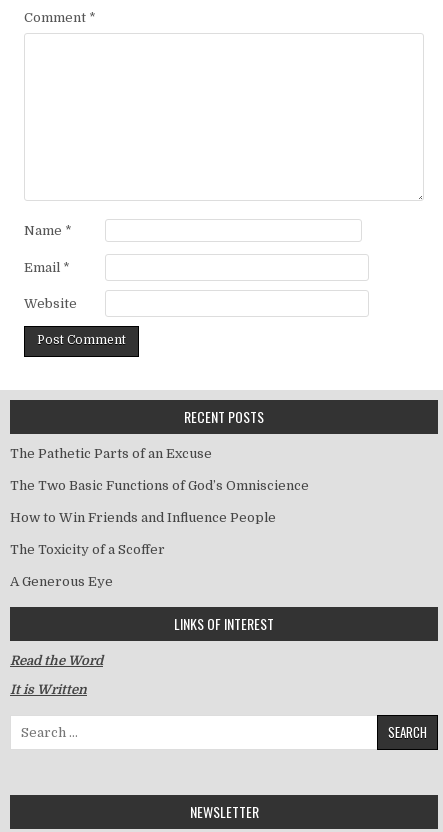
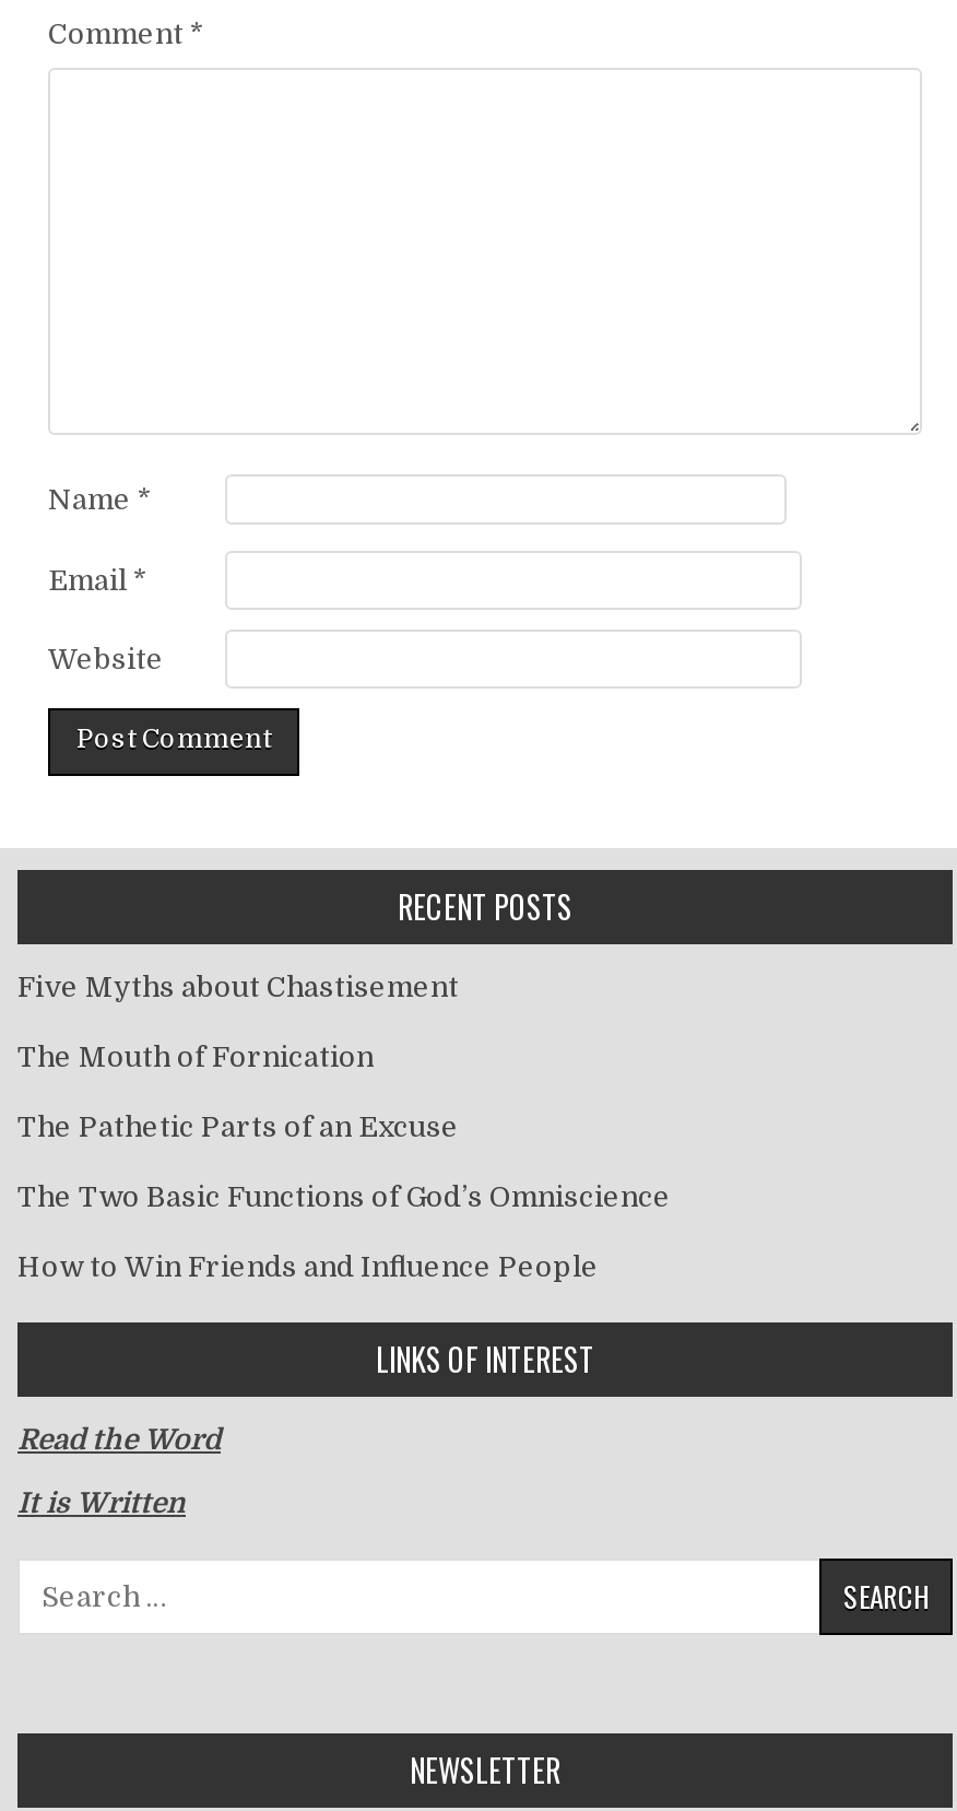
none -> [17,970,459,1073] Five Myths about Chastisement | The Mouth of Fornication
moved [10,446,309,525] -> [17,1110,671,1282]: The Pathetic Parts of an Excuse | The Two Basic Functions of God’s Omniscience | How to Win Friends and Influence People
[10,542,165,589] The Toxicity of a Scoffer | A Generous Eye -> none

